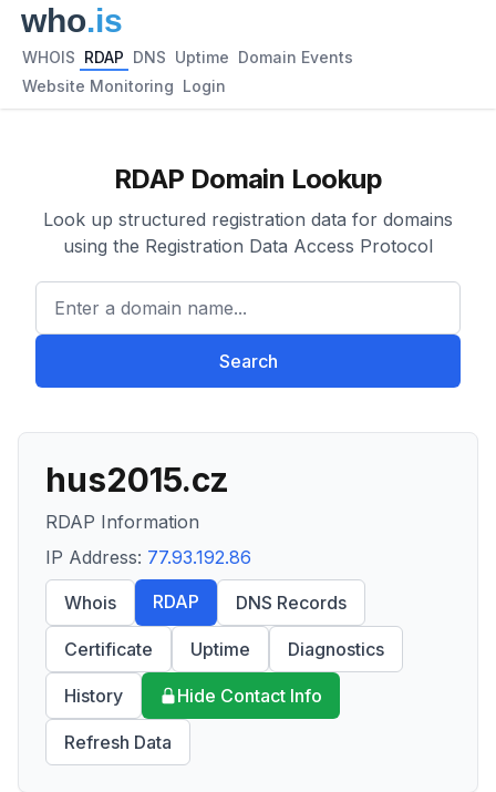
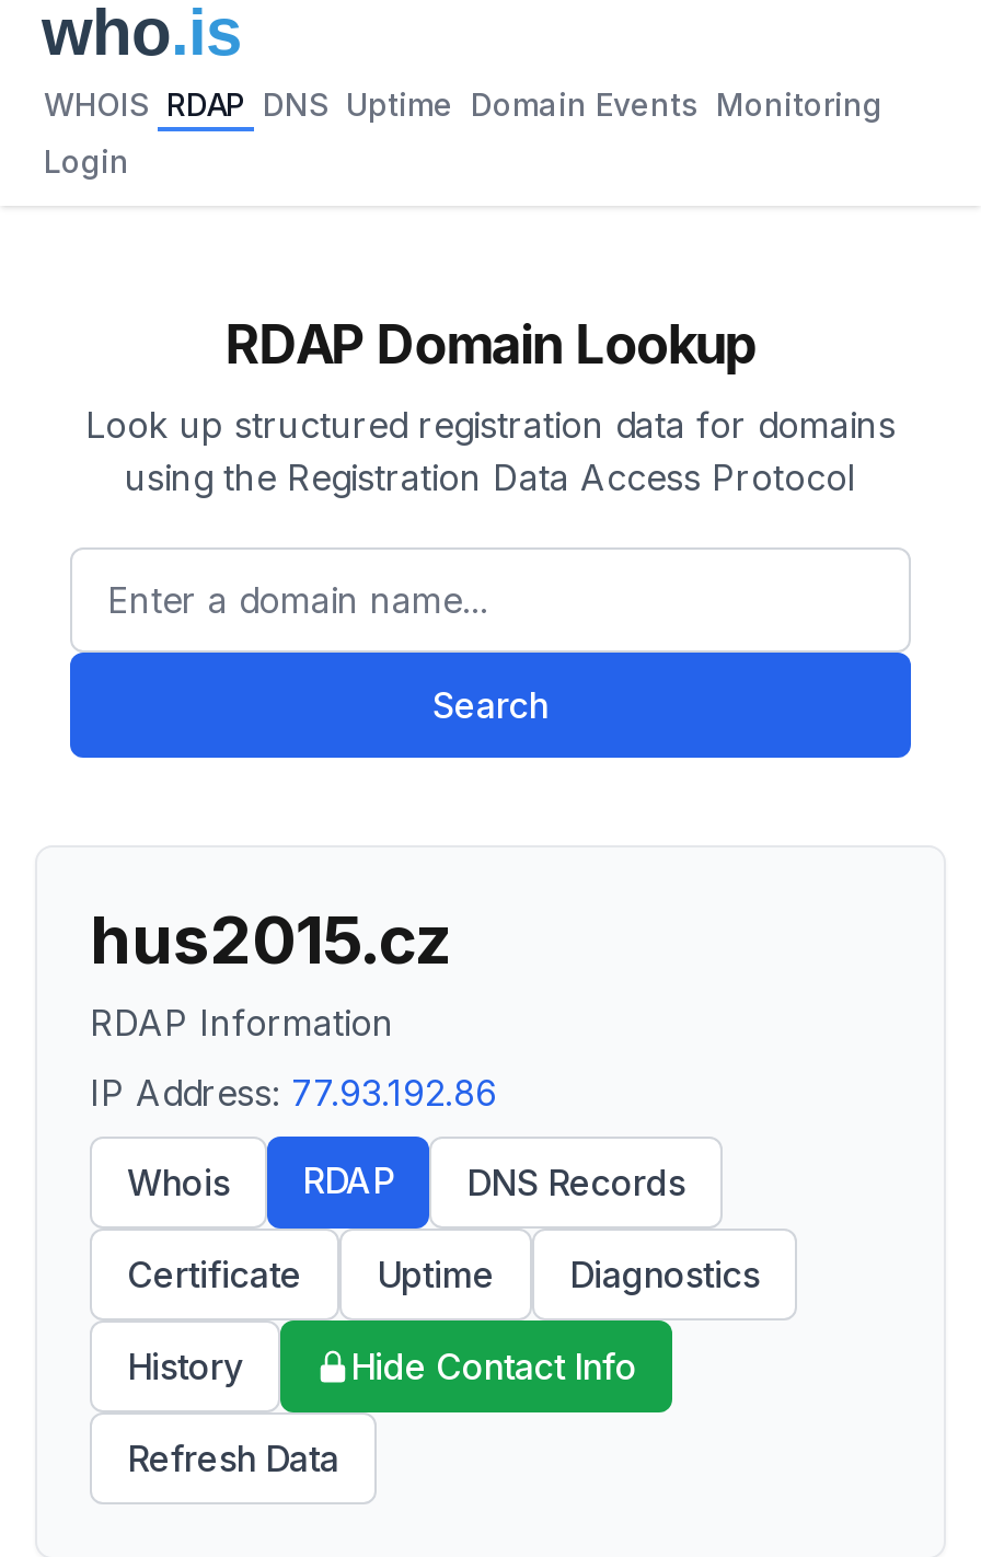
[22,48,353,66] WHOIS RDAP DNS Uptime Domain Events -> [44,85,882,123] WHOIS RDAP DNS Uptime Domain Events Monitoring
[22,76,226,95] Website Monitoring Login -> [44,142,129,180] Login

